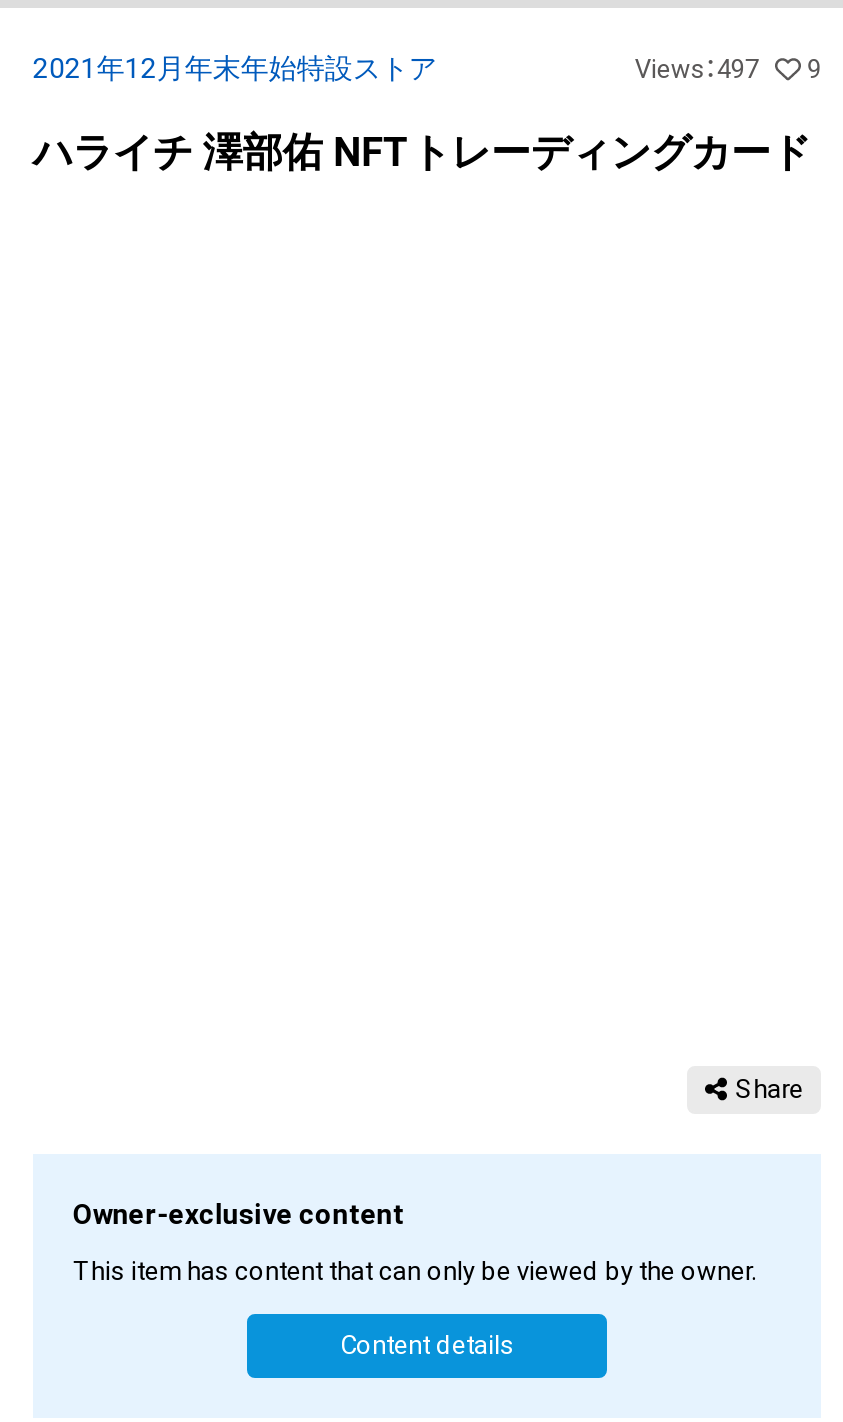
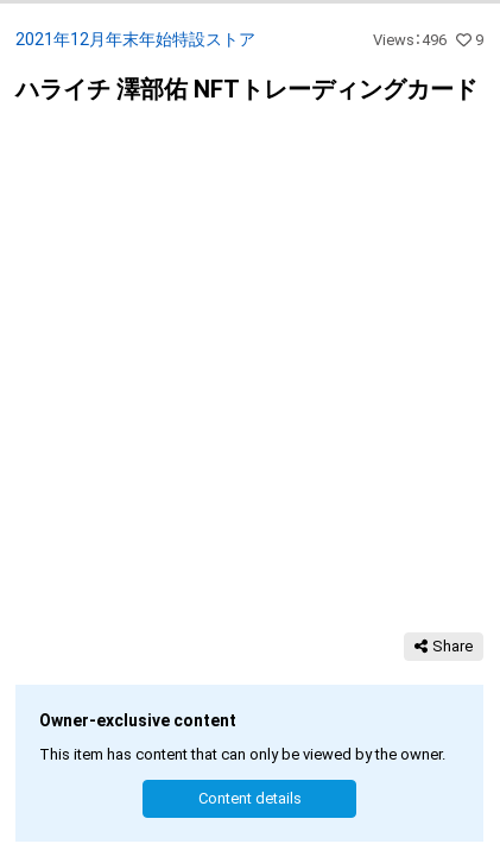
[635,54,821,84] Views：497 9 -> [373,31,483,49] Views：496 9

